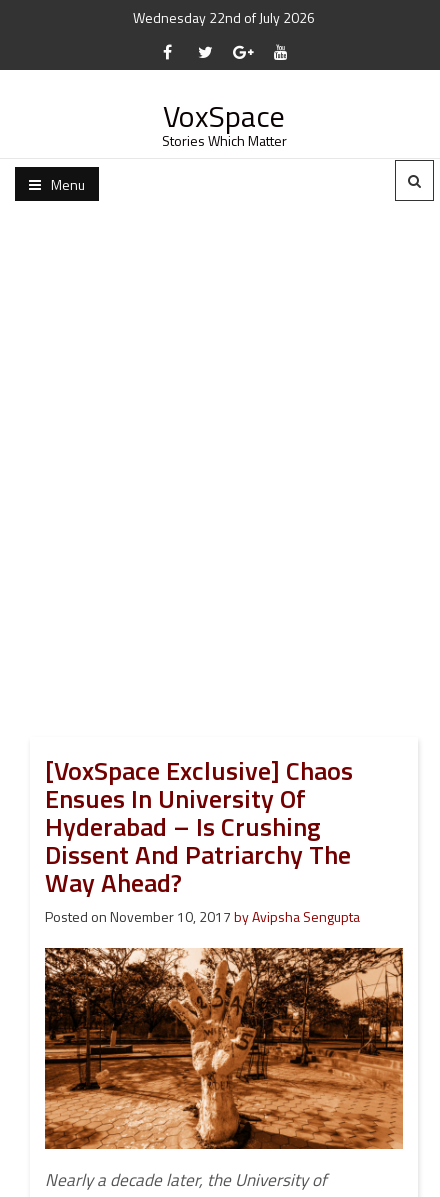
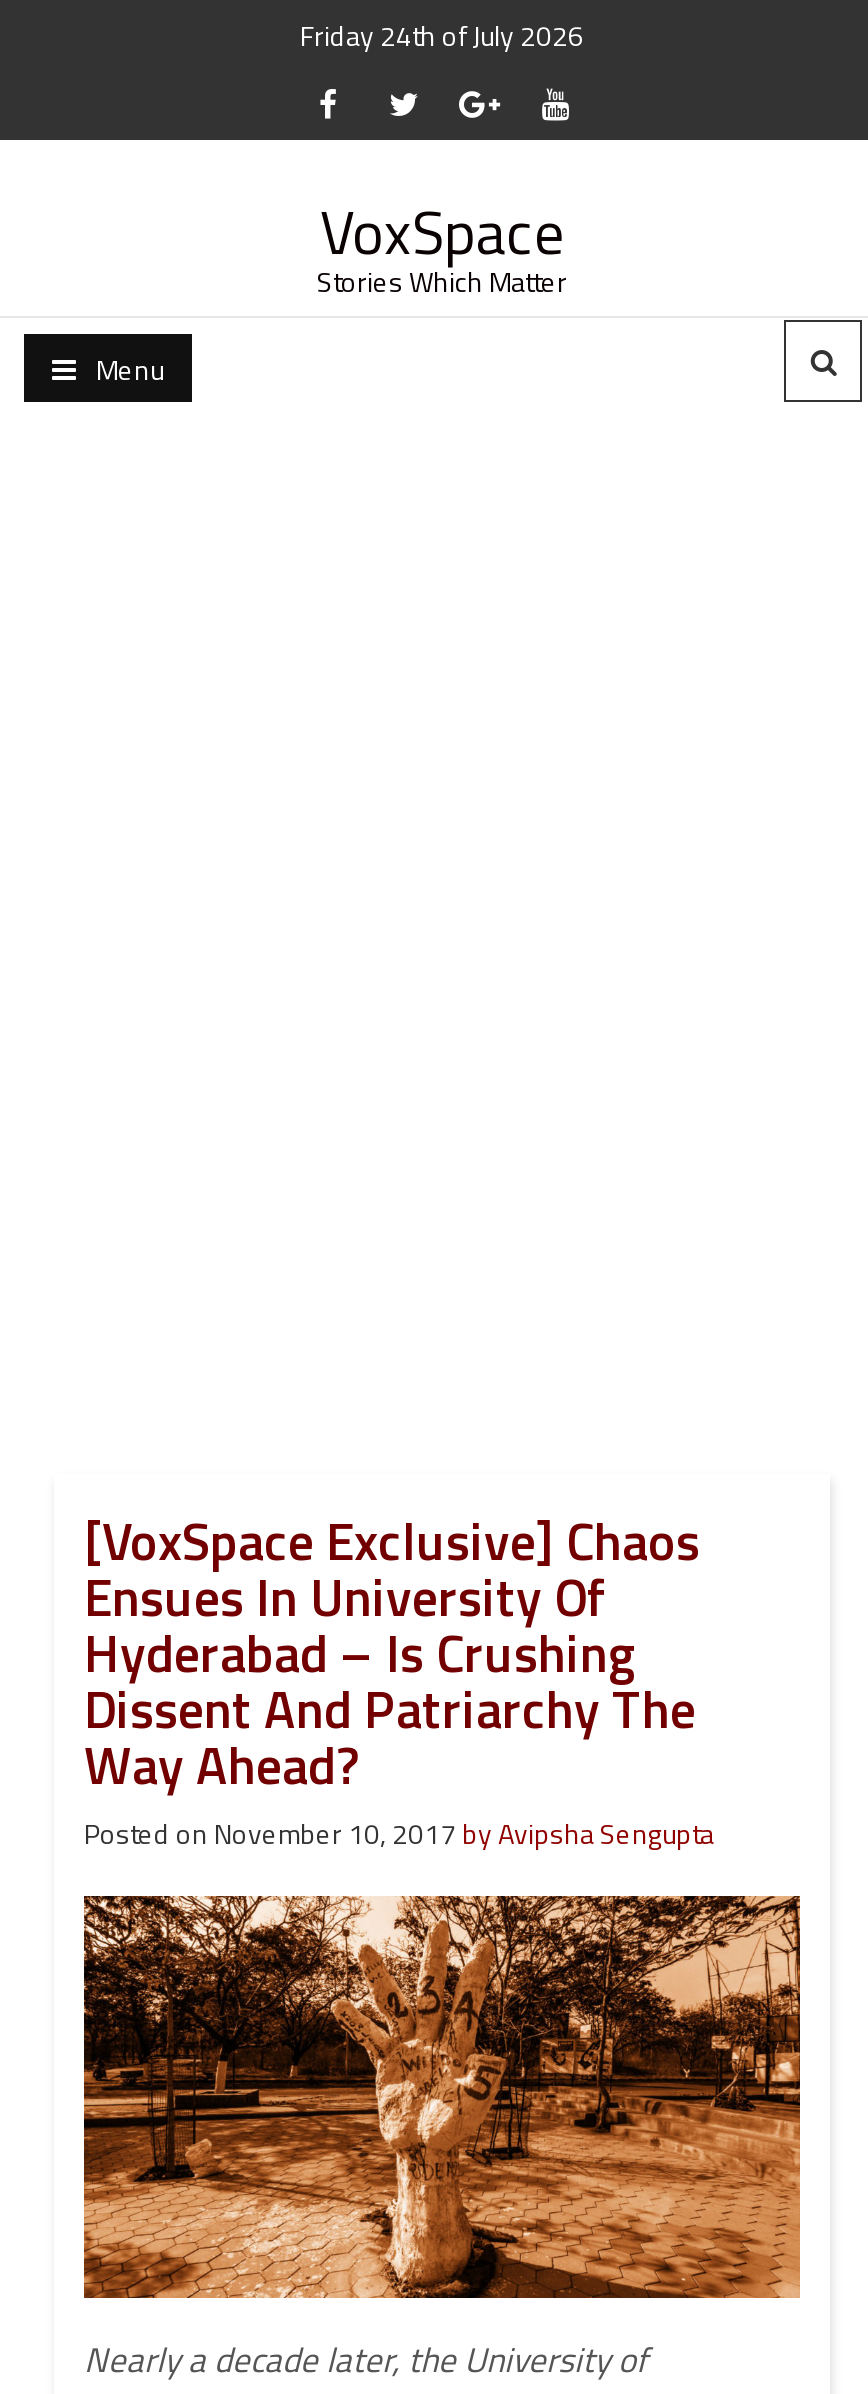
[133,7,315,28] Wednesday 22nd of July 2026 -> [300,14,584,56] Friday 24th of July 2026

